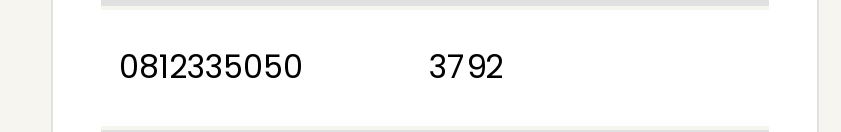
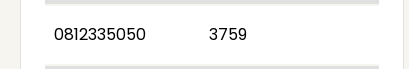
[429,44,503,90] 3792 -> [209,23,247,46] 3759

